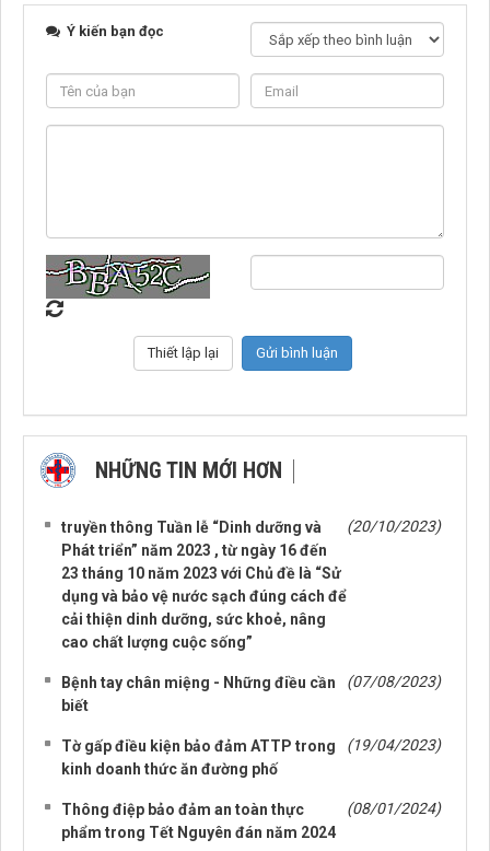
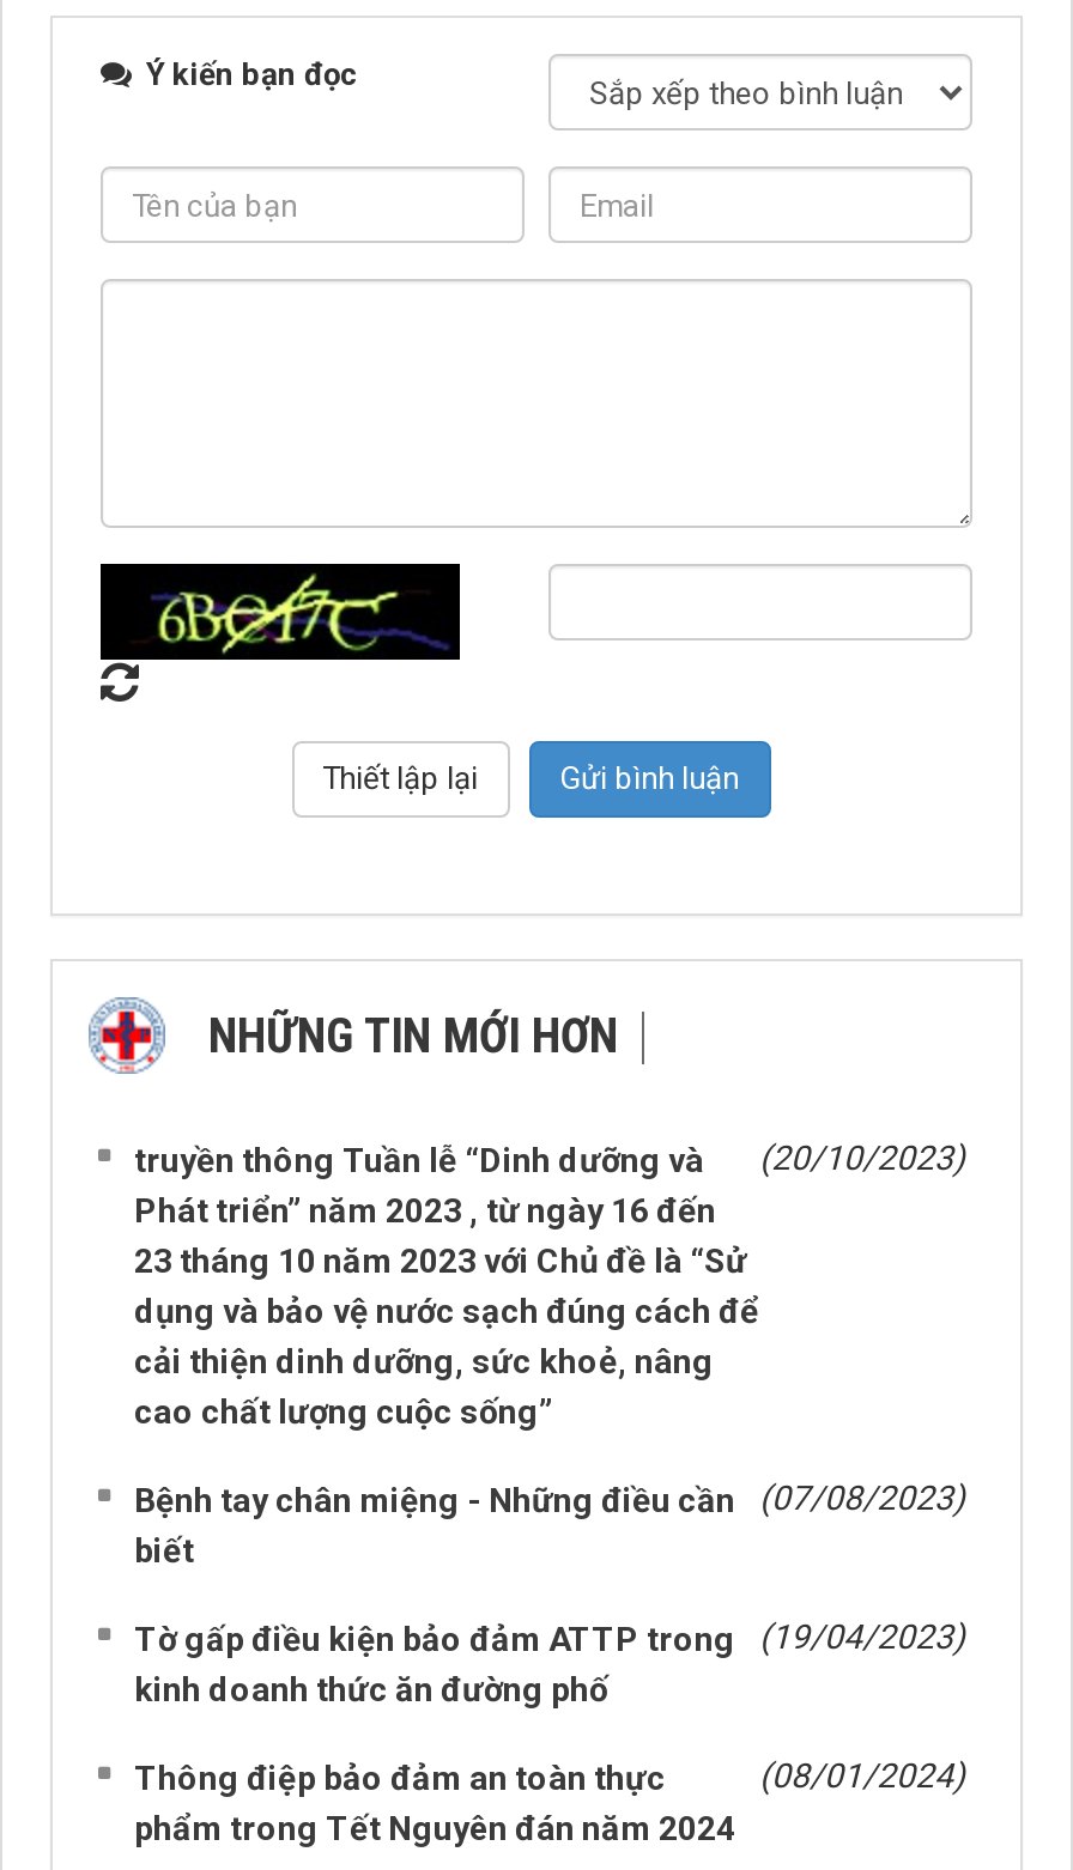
[45,254,211,300] [image] -> [101,564,460,660] [image]

